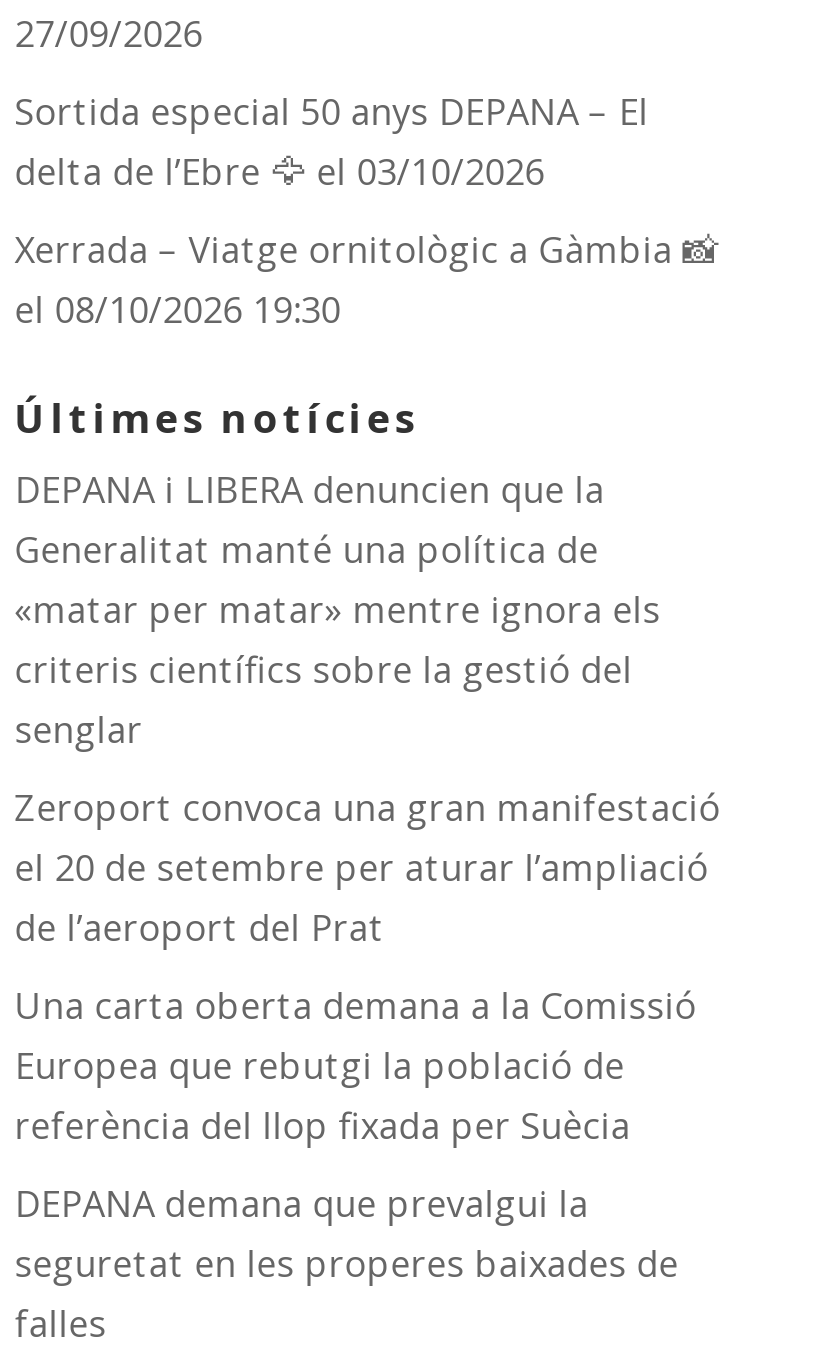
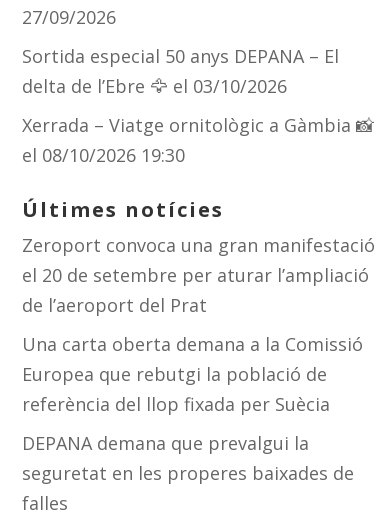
[15,464,661,752] DEPANA i LIBERA denuncien que la | Generalitat manté una política de | «matar per matar» mentre ignora els | criteris científics sobre la gestió del | senglar -> none

